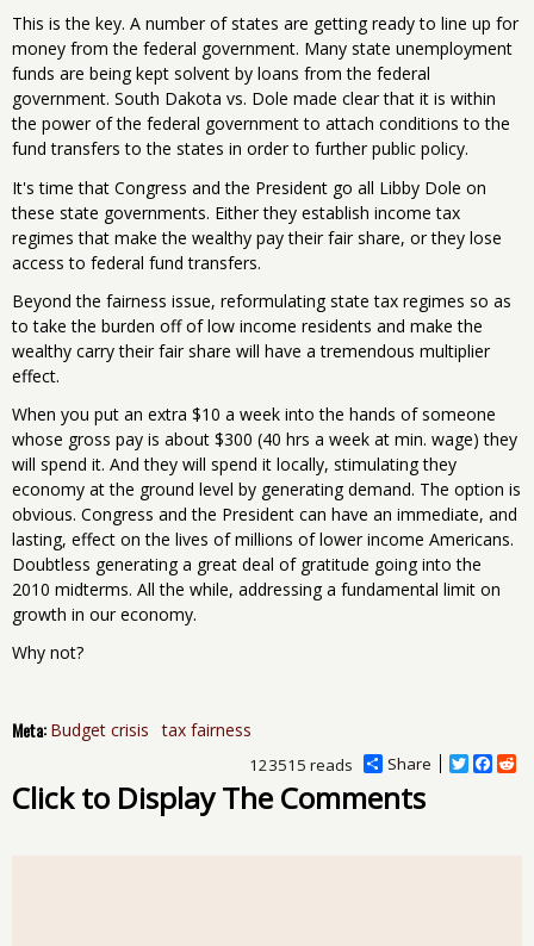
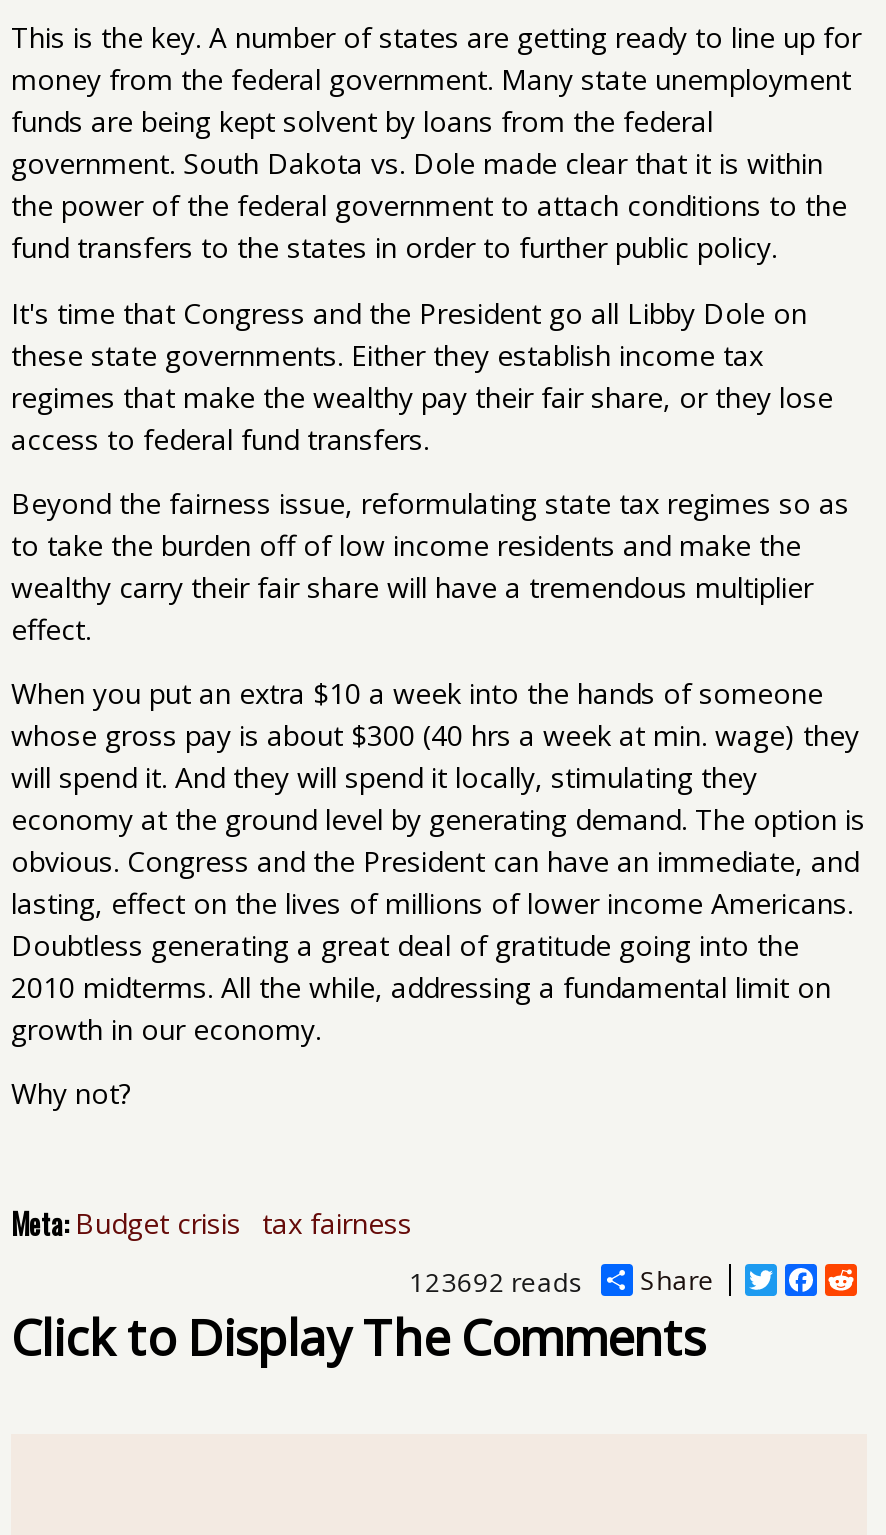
[249,754,353,775] 123515 reads -> [409,1263,583,1299] 123692 reads

